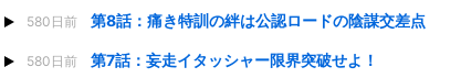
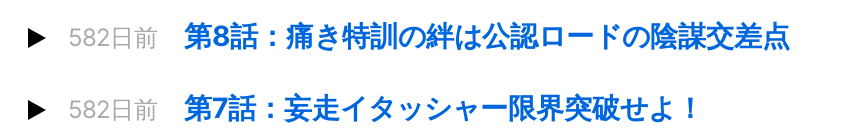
[27,11,426,29] 580日前 第8話：痛き特訓の絆は公認ロードの陰謀交差点 -> [68,17,790,51] 582日前 第8話：痛き特訓の絆は公認ロードの陰謀交差点
[27,50,378,69] 580日前 第7話：妄走イタッシャー限界突破せよ！ -> [68,90,704,124] 582日前 第7話：妄走イタッシャー限界突破せよ！

